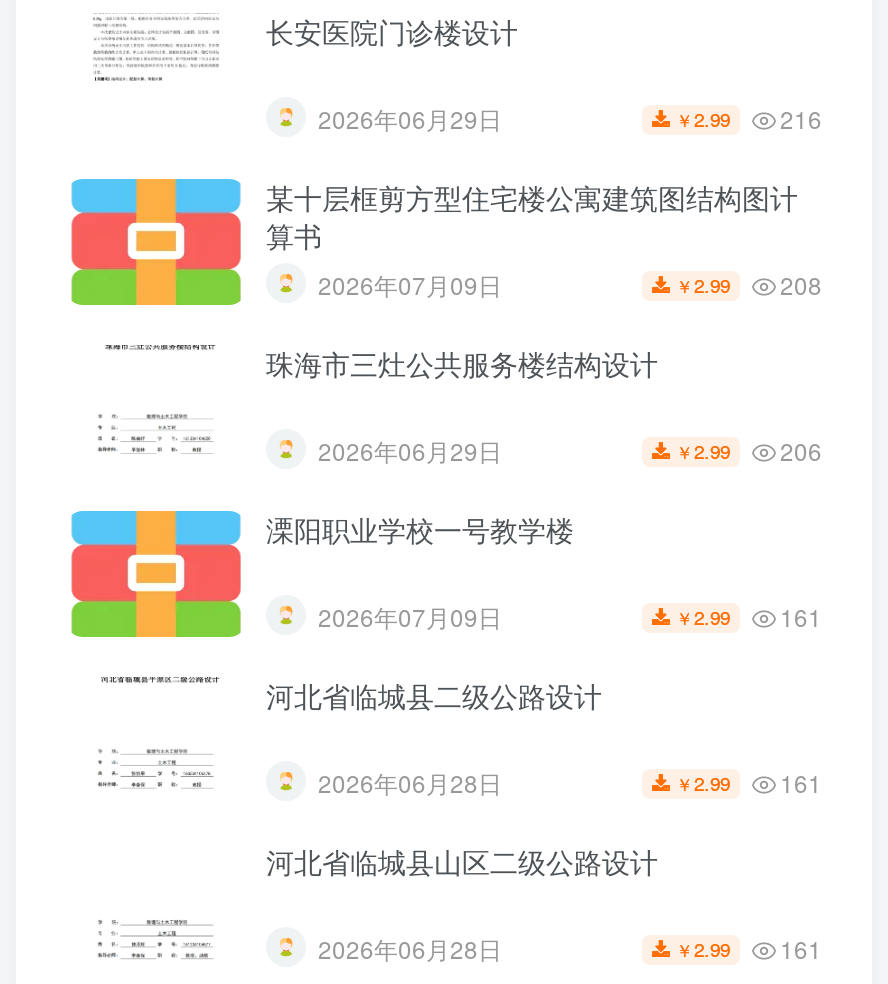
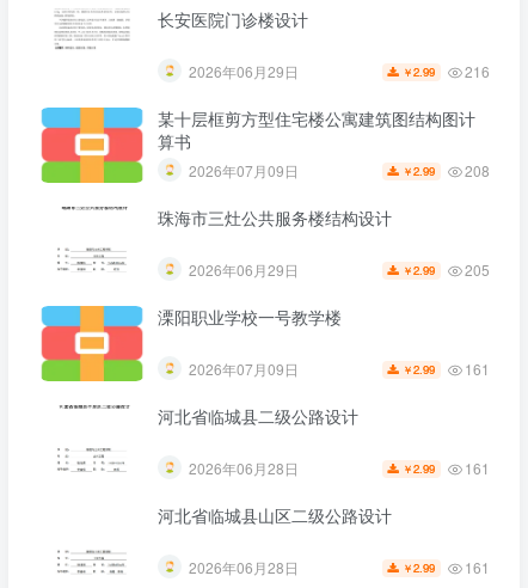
[676,433,822,467] ￥2.99 206 -> [403,259,490,280] ￥2.99 205

